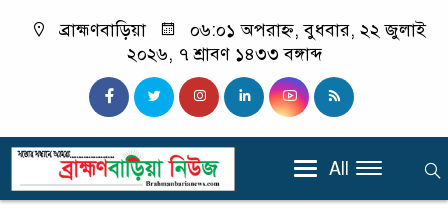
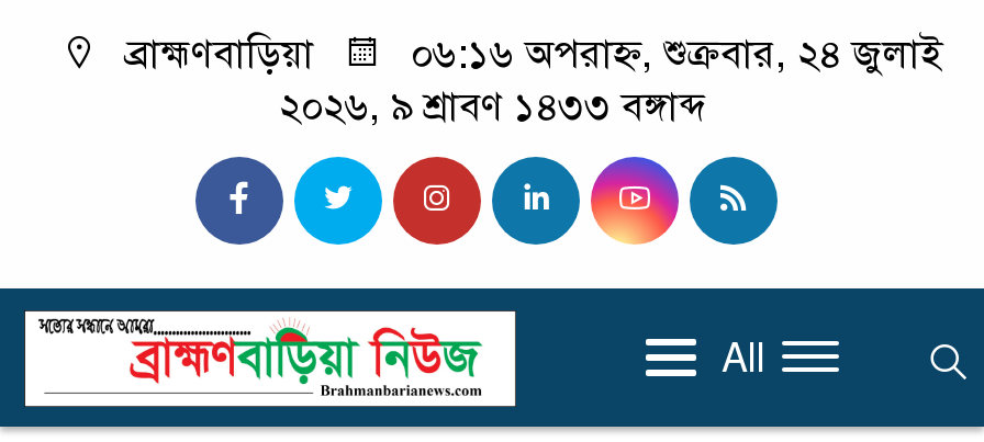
[185,19,426,41] ০৬:০১ অপরাহ্ন, বুধবার, ২২ জুলাই -> [400,30,942,78] ০৬:১৬ অপরাহ্ন, শুক্রবার, ২৪ জুলাই
[126,43,321,65] ২০২৬, ৭ শ্রাবণ ১৪৩৩ বঙ্গাব্দ -> [279,82,705,131] ২০২৬, ৯ শ্রাবণ ১৪৩৩ বঙ্গাব্দ

